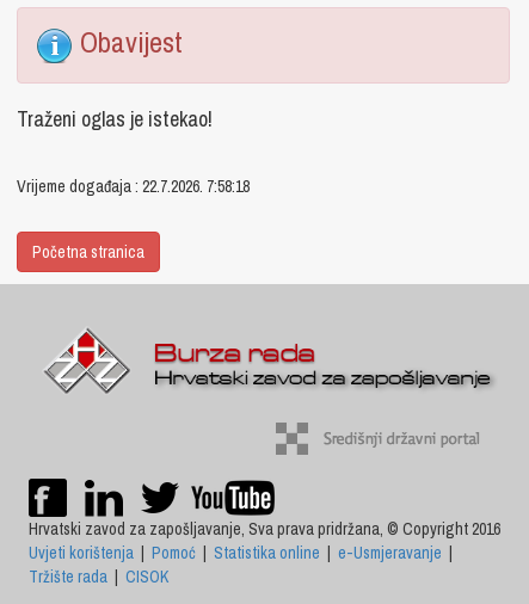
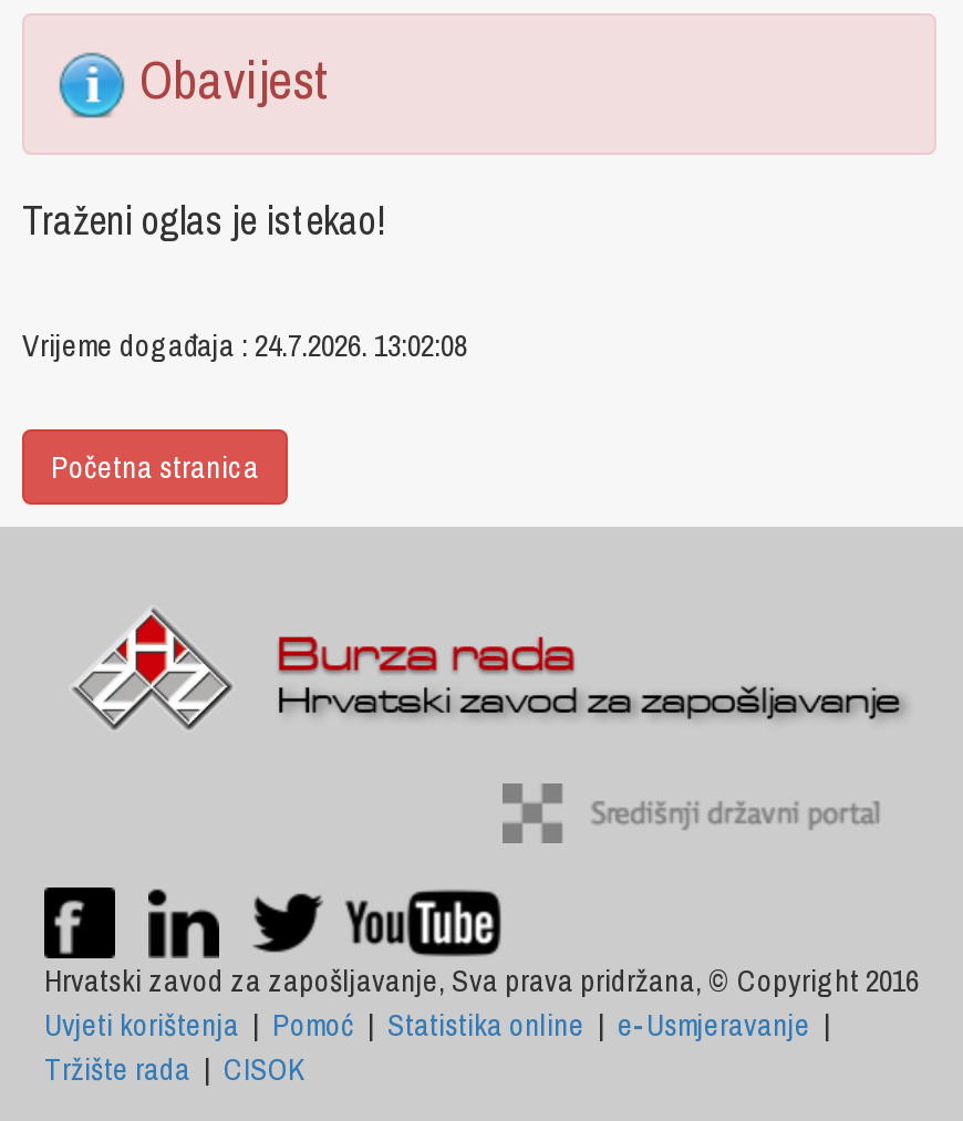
[17,175,250,197] Vrijeme događaja : 22.7.2026. 7:58:18 -> [22,325,467,365] Vrijeme događaja : 24.7.2026. 13:02:08

